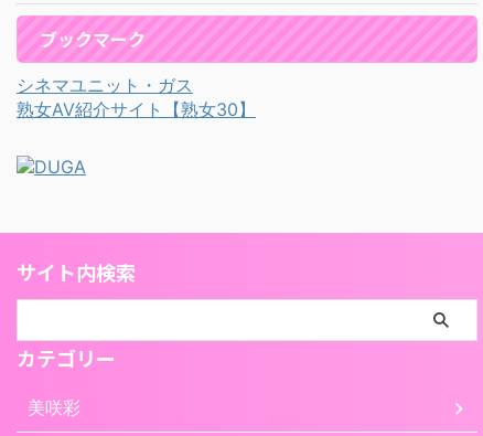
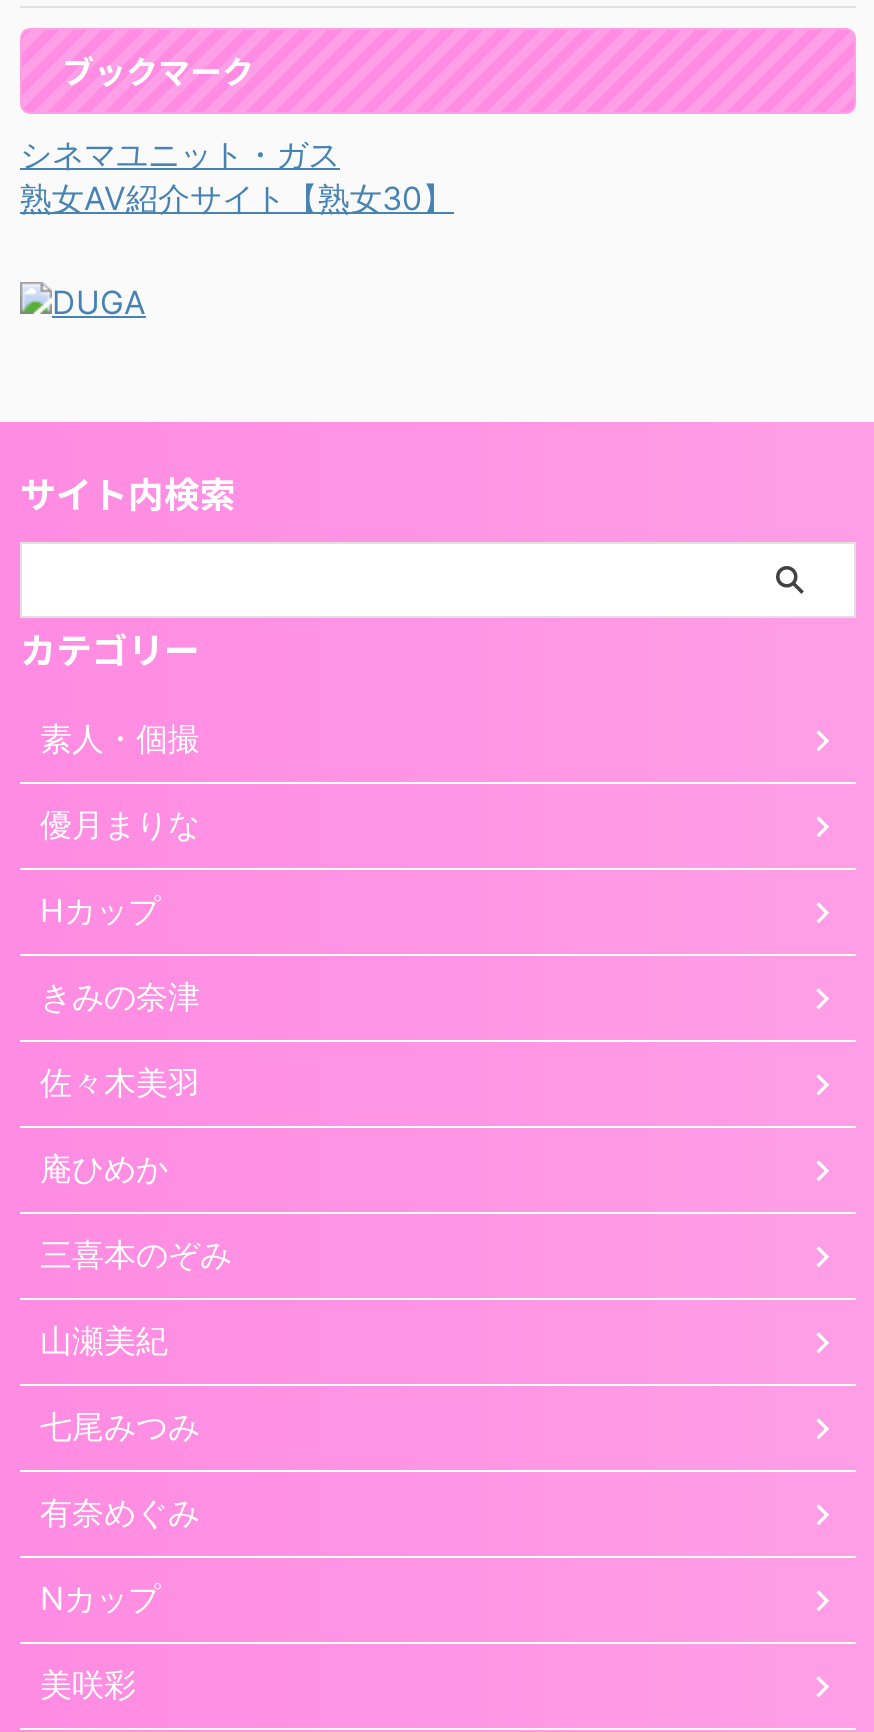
none -> [40,718,232,1618] 素人・個撮 | 優月まりな | Hカップ | きみの奈津 | 佐々木美羽 | 庵ひめか | 三喜本のぞみ | 山瀬美紀 | 七尾みつみ | 有奈めぐみ | Nカップ

